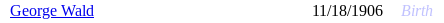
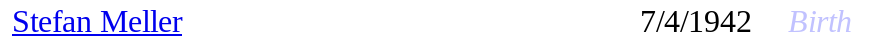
[10,2,383,19] George Wald | 11/18/1906 -> [12,5,752,39] Stefan Meller | 7/4/1942

